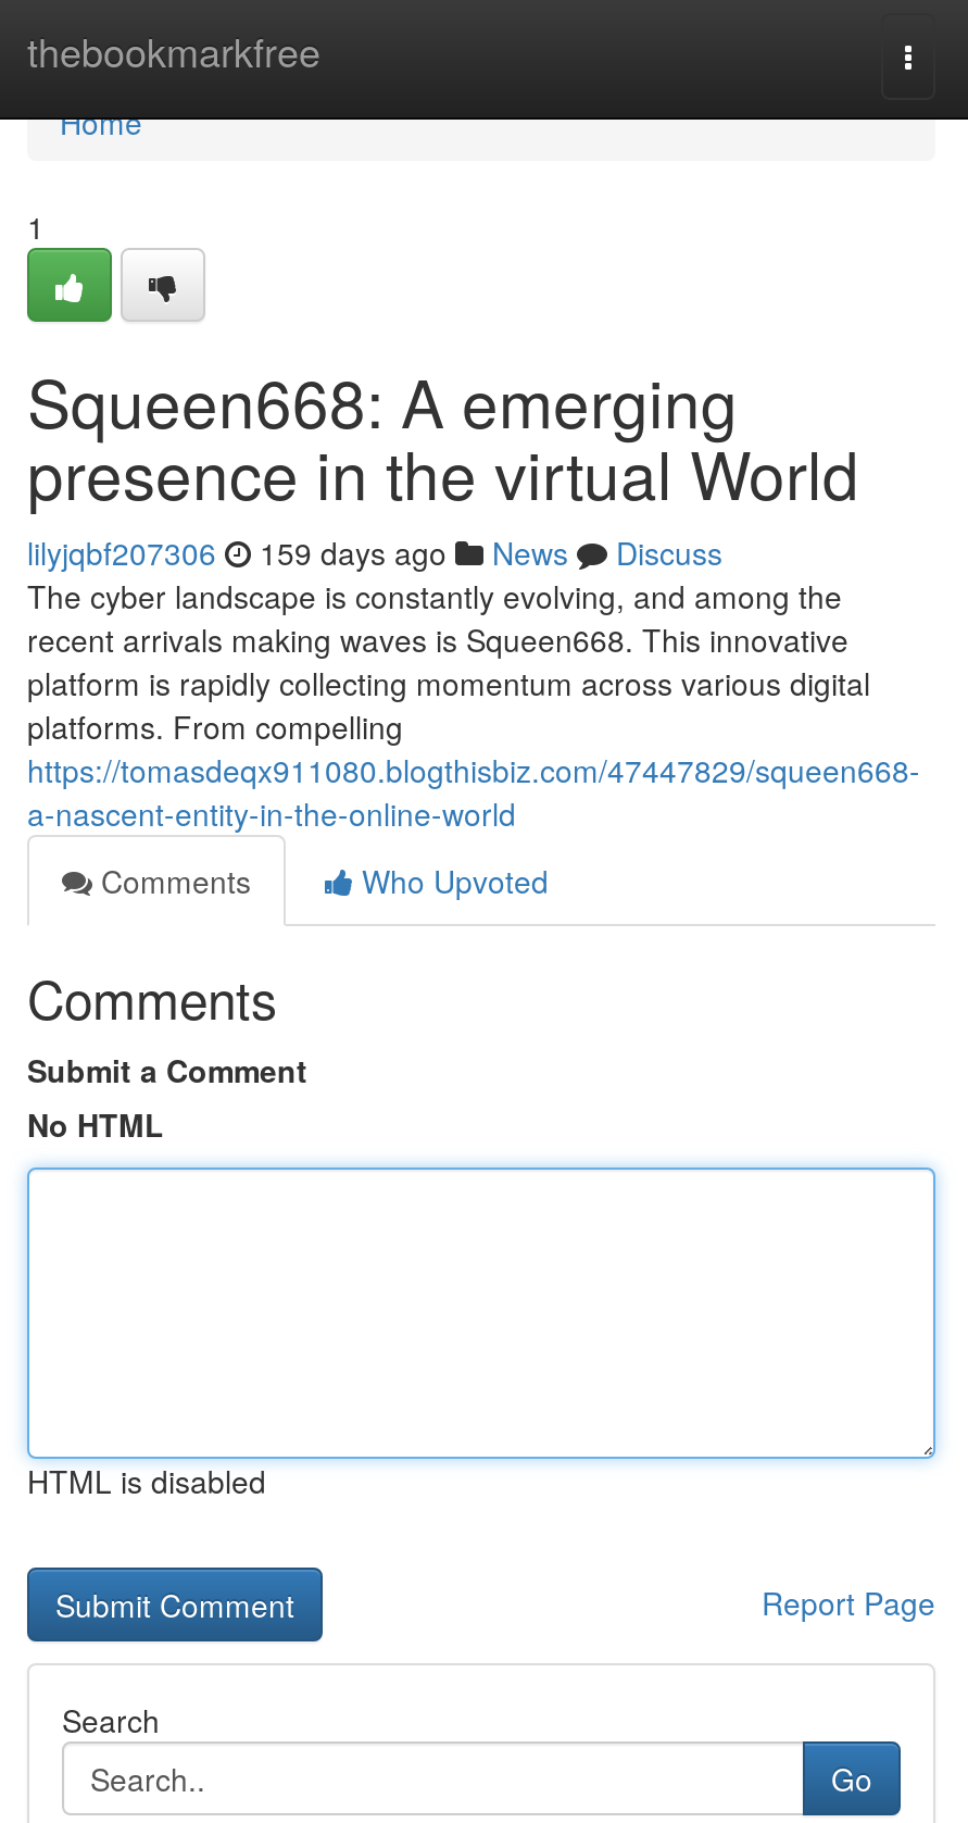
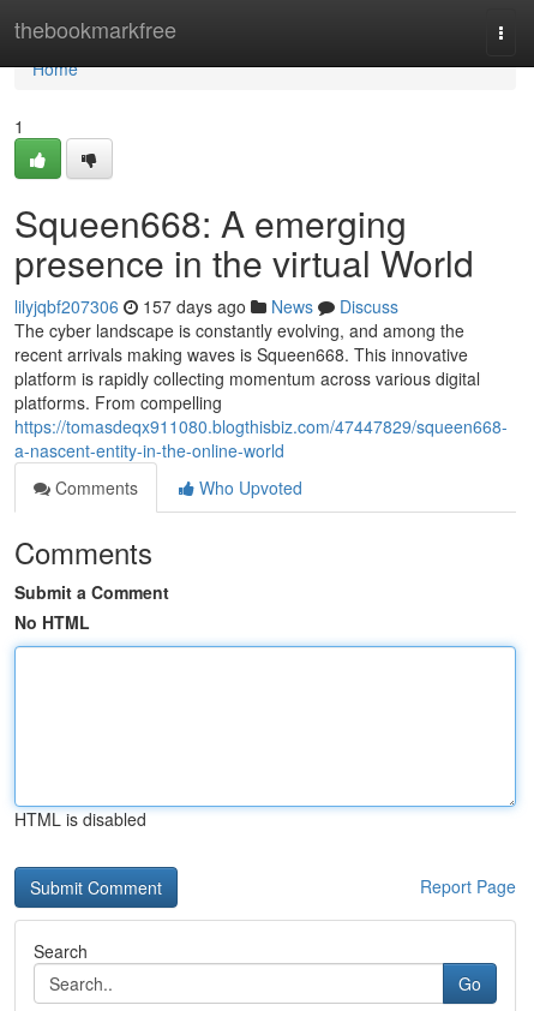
[27,530,722,574] lilyjqbf207306 159 days ago News Discuss -> [14,294,398,318] lilyjqbf207306 157 days ago News Discuss

